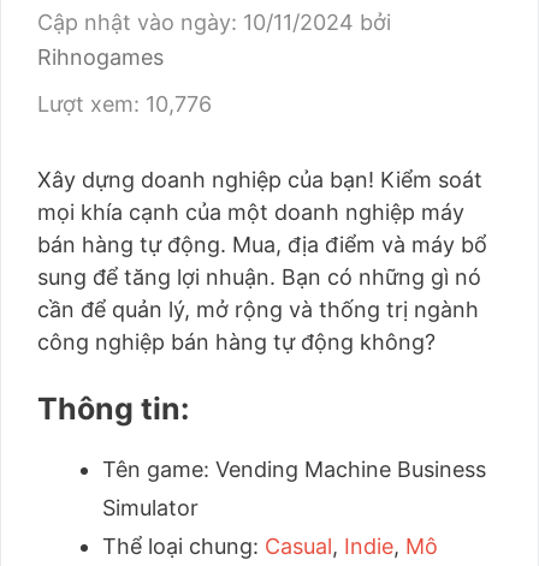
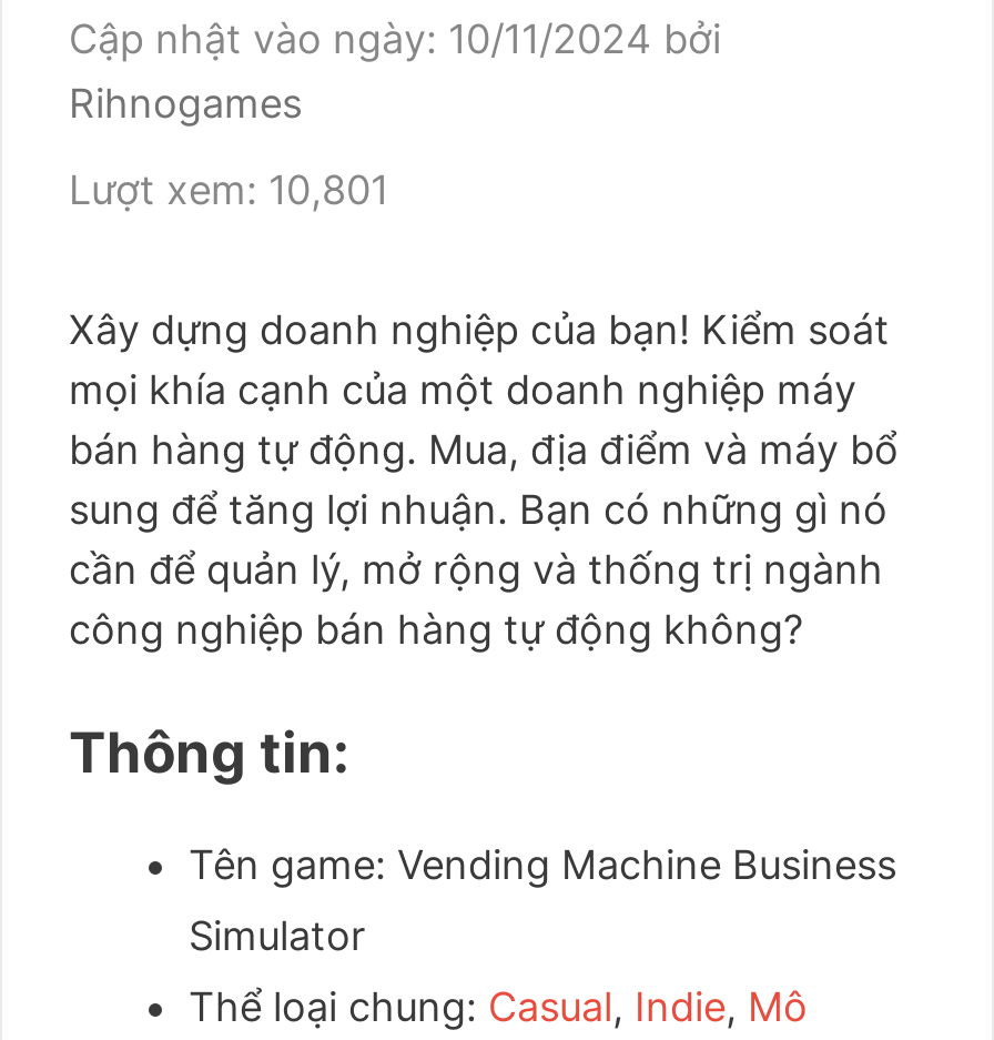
[37,91,212,117] Lượt xem: 10,776 -> [69,167,388,213] Lượt xem: 10,801

